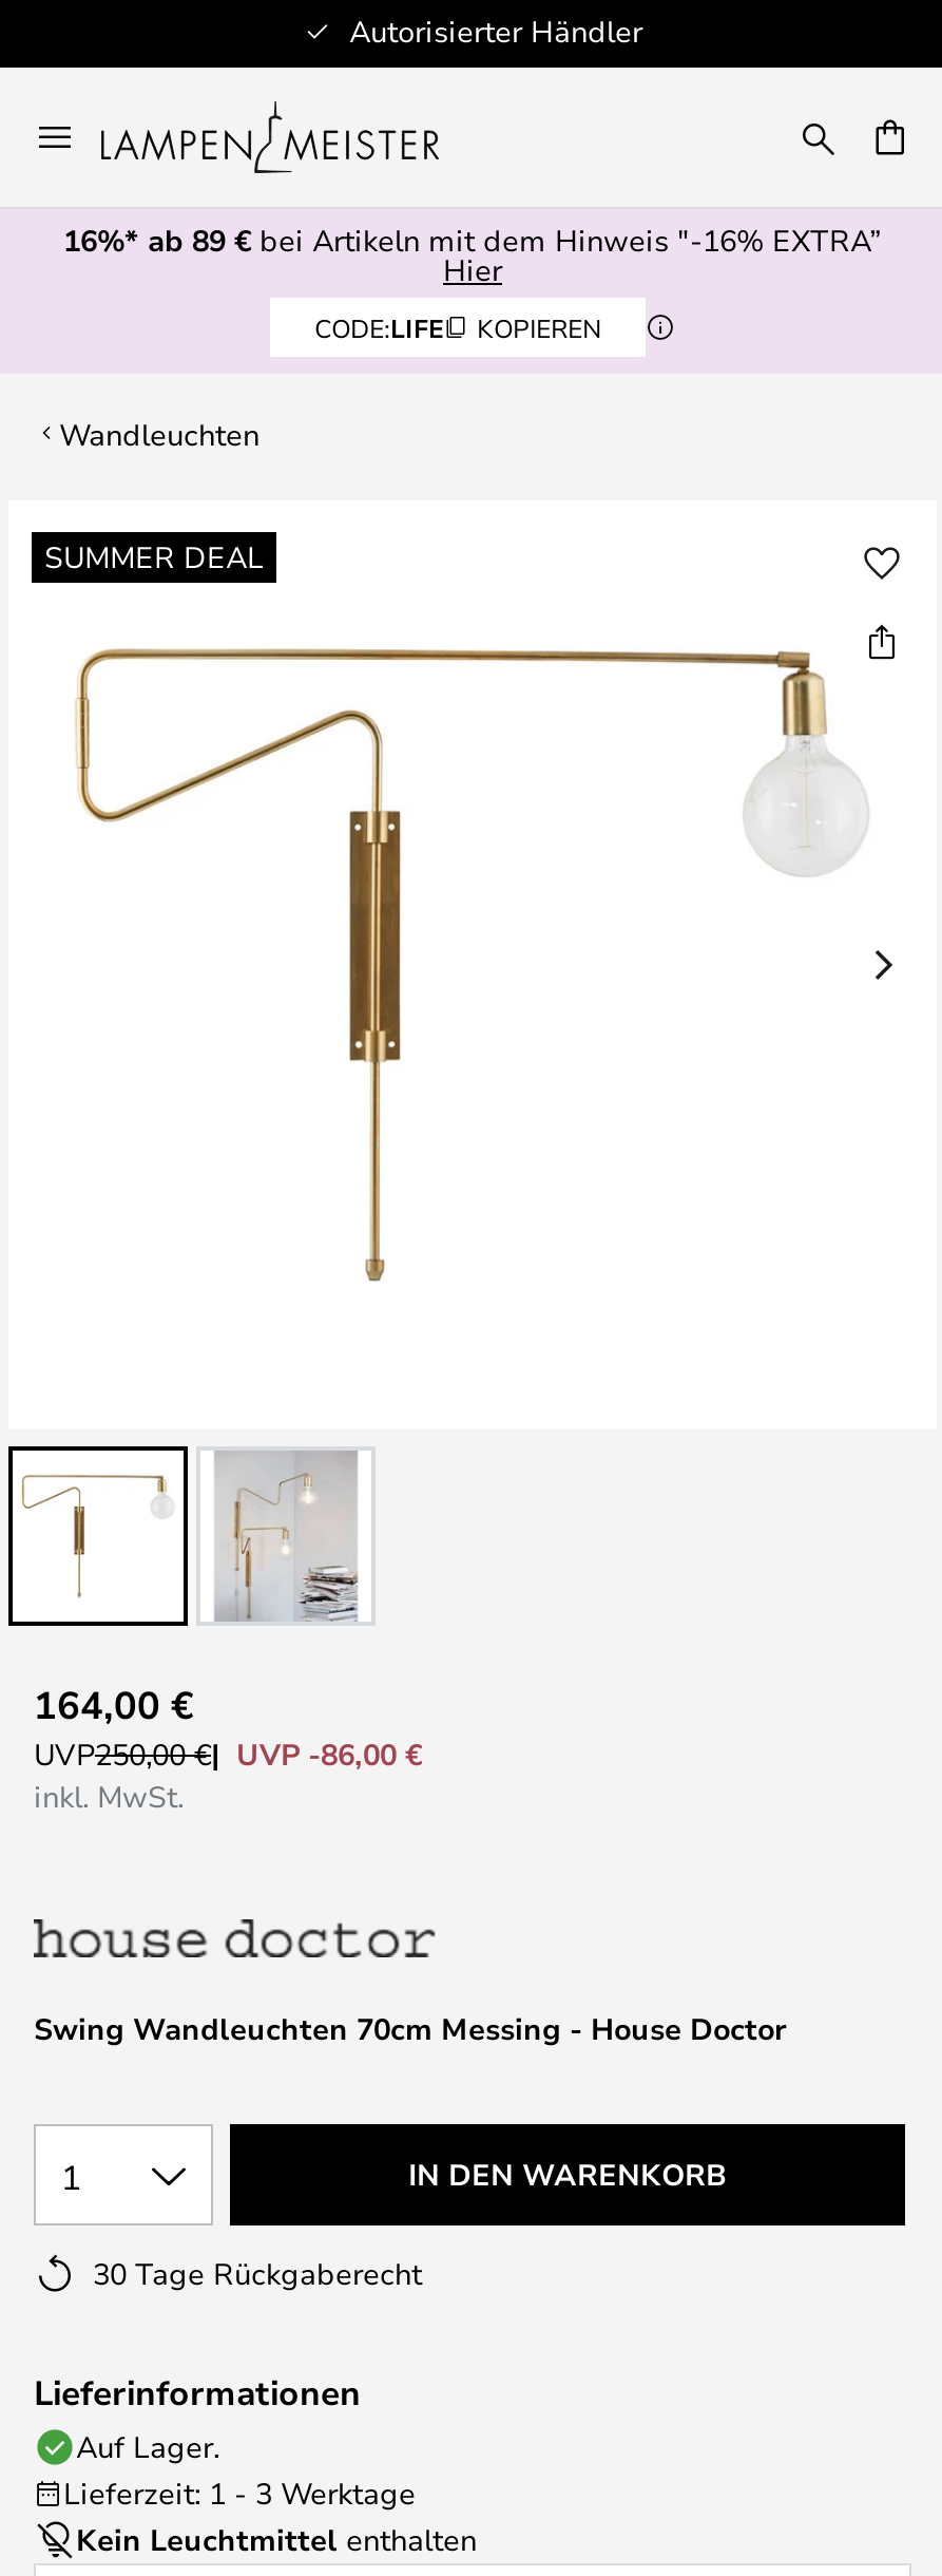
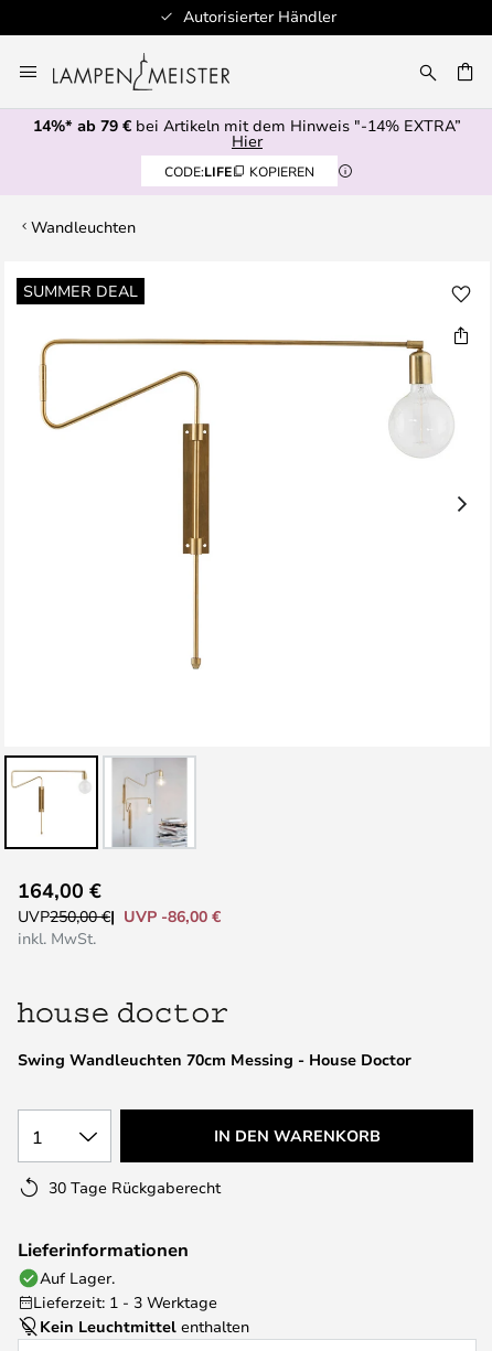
[63,220,882,260] 16%* ab 89 €bei Artikeln mit dem Hinweis "-16% EXTRA” -> [33,115,461,136] 14%* ab 79 €bei Artikeln mit dem Hinweis "-14% EXTRA”

